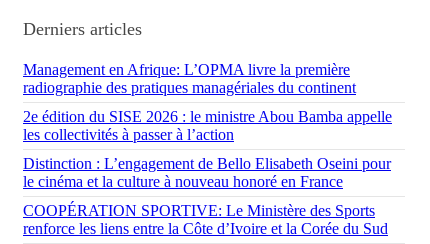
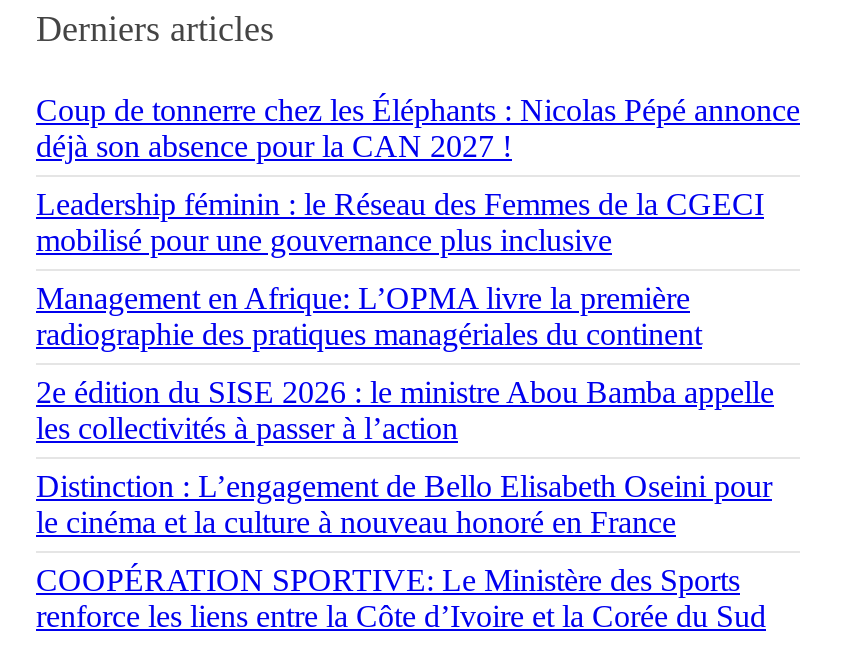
none -> [36,94,800,258] Coup de tonnerre chez les Éléphants : Nicolas Pépé annonce | déjà son absence pour la CAN 2027 ! | Leadership féminin : le Réseau des Femmes de la CGECI | mobilisé pour une gouvernance plus inclusive

